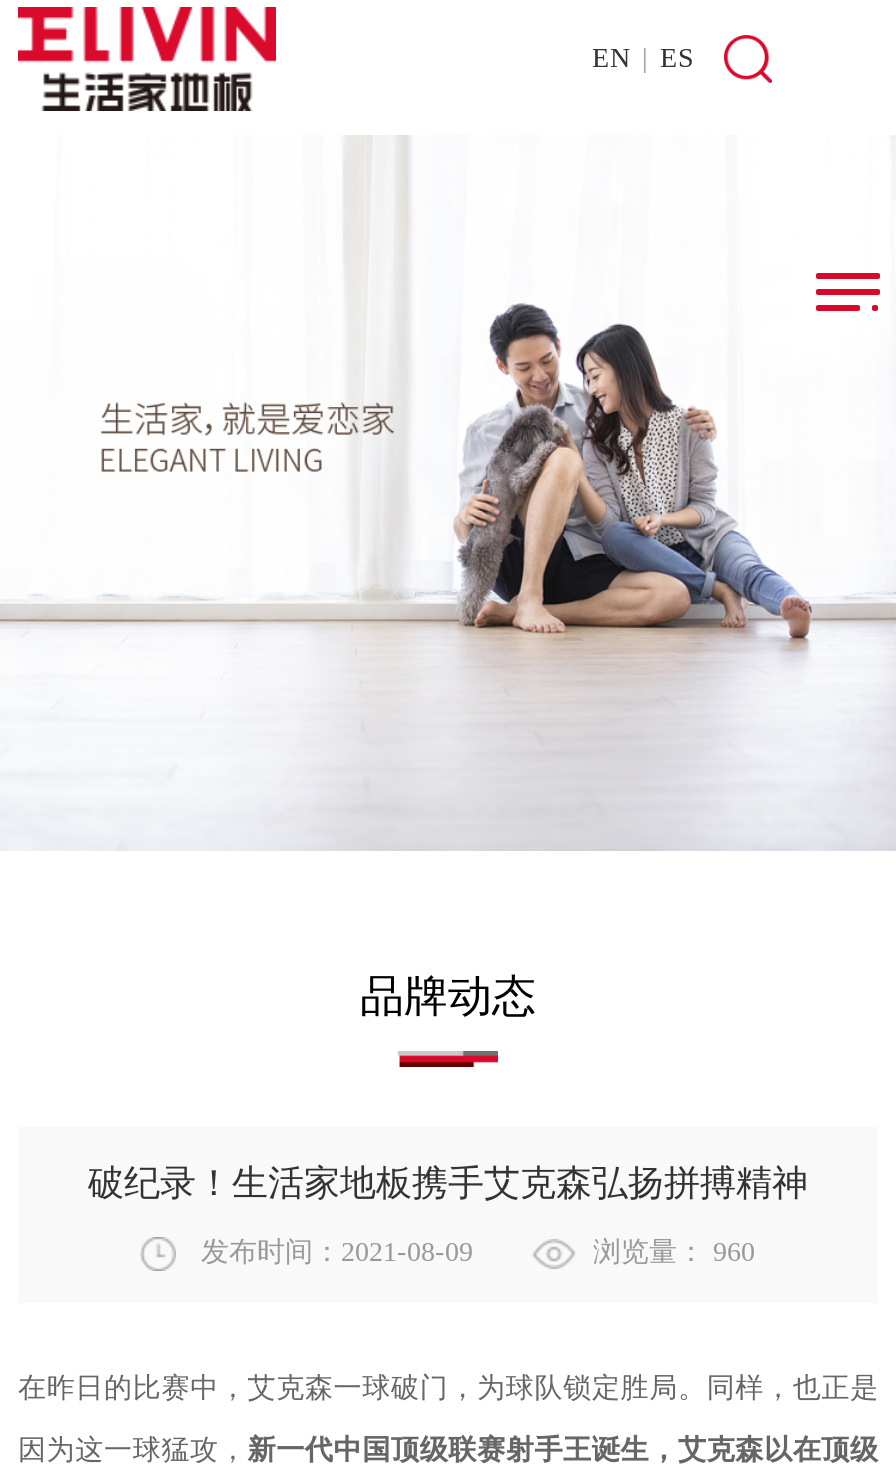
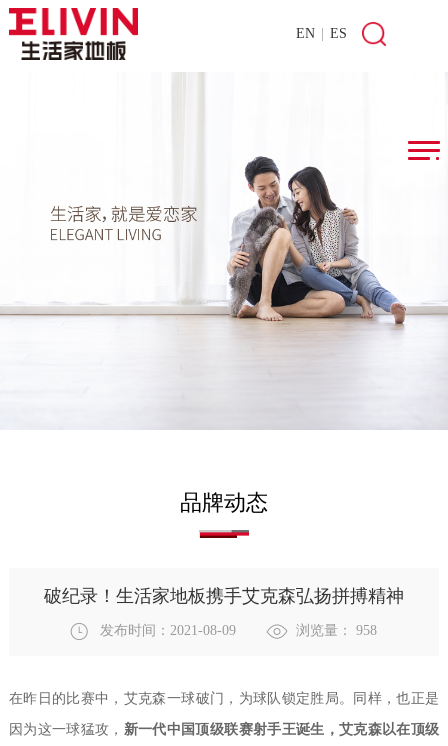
[593,1237,755,1267] 浏览量：960 -> [296,623,377,638] 浏览量：958

